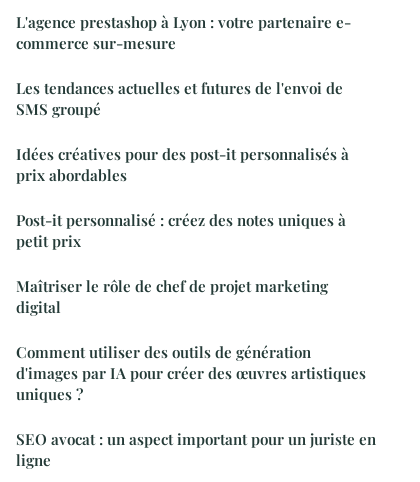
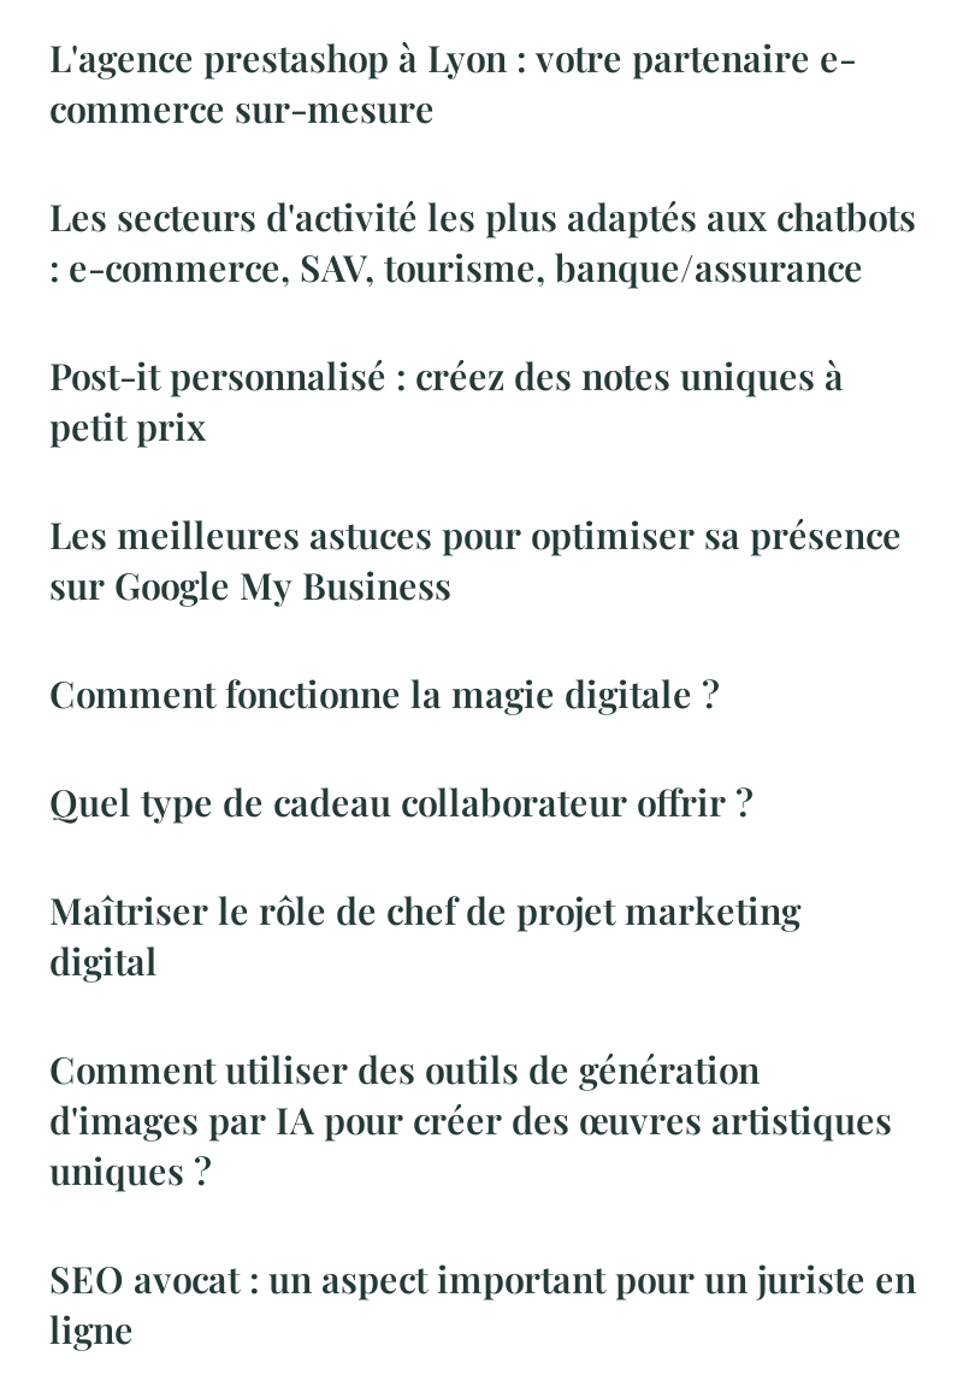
[16,78,349,185] Les tendances actuelles et futures de l'envoi de | SMS groupé | Idées créatives pour des post-it personnalisés à | prix abordables -> [49,192,916,291] Les secteurs d'activité les plus adaptés aux chatbots | : e-commerce, SAV, tourisme, banque/assurance
moved [16,210,346,251] -> [49,351,844,450]: Post-it personnalisé : créez des notes uniques à | petit prix
none -> [49,510,902,826] Les meilleures astuces pour optimiser sa présence | sur Google My Business | Comment fonctionne la magie digitale ? | Quel type de cadeau collaborateur offrir ?

